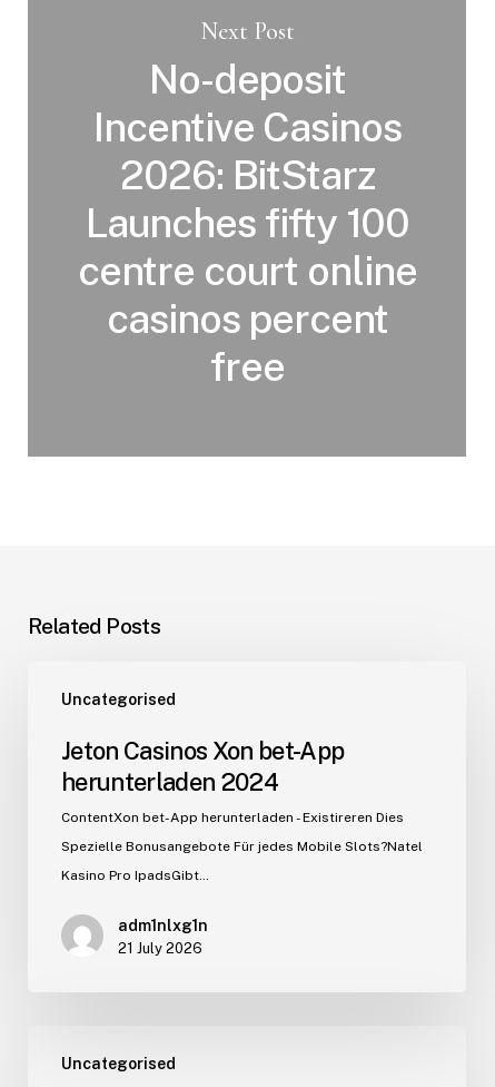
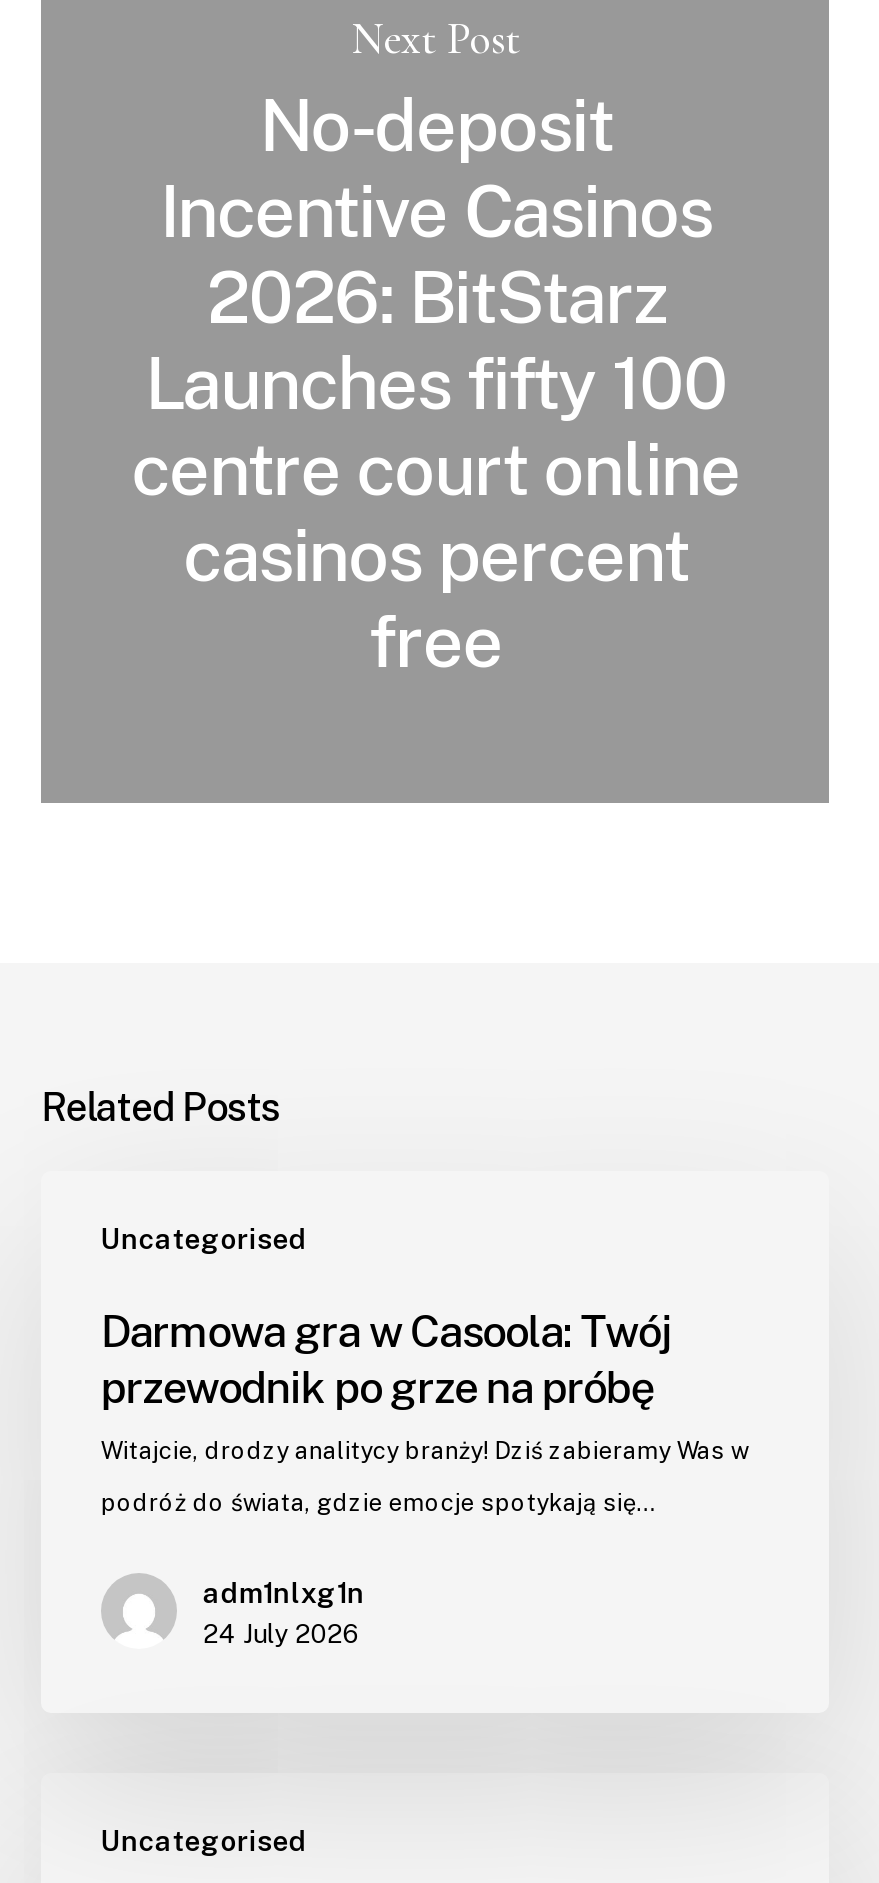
[61,736,423,883] Jeton Casinos Xon bet-App | herunterladen 2024 | ContentXon bet-App herunterladen - Existireren Dies | Spezielle Bonusangebote Für jedes Mobile Slots?Natel | Kasino Pro IpadsGibt… -> [101,1304,749,1516] Darmowa gra w Casoola: Twój | przewodnik po grze na próbę | Witajcie, drodzy analitycy branży! Dziś zabieramy Was w | podróż do świata, gdzie emocje spotykają się…
[118,940,202,956] 21 July 2026 -> [203,1618,361,1648] 24 July 2026

